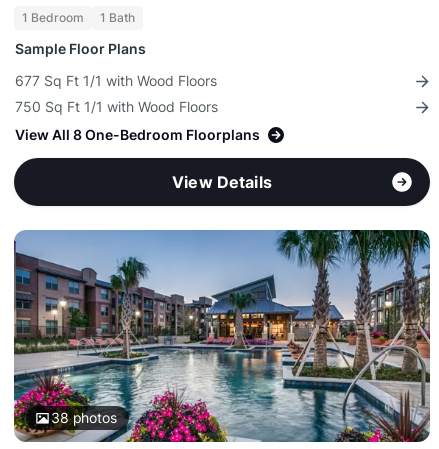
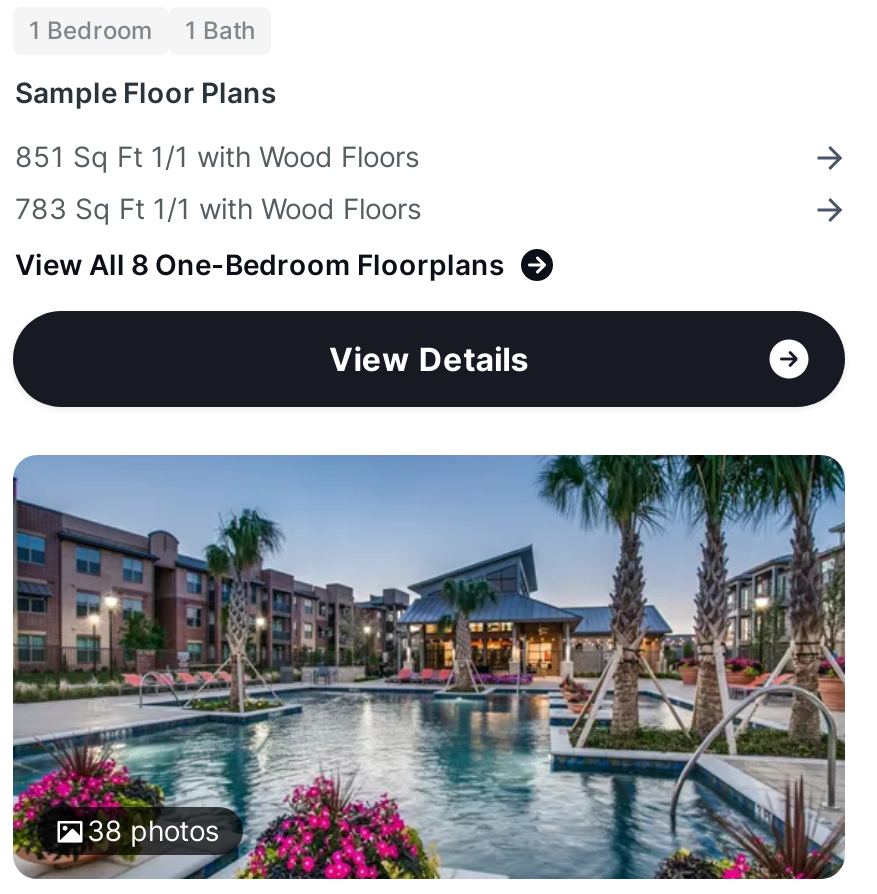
[15,72,217,89] 677 Sq Ft 1/1 with Wood Floors -> [15,139,419,173] 851 Sq Ft 1/1 with Wood Floors
[15,98,218,115] 750 Sq Ft 1/1 with Wood Floors -> [15,191,421,225] 783 Sq Ft 1/1 with Wood Floors

